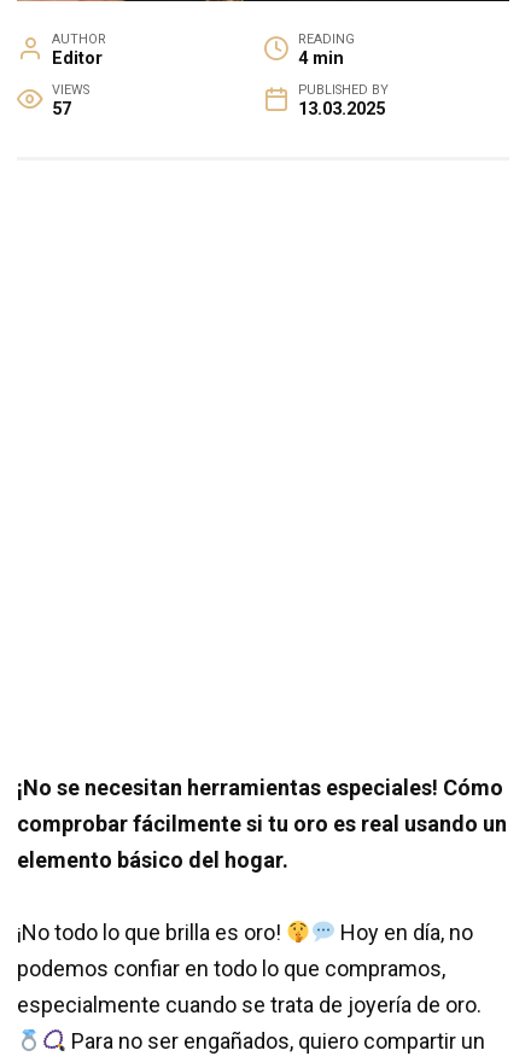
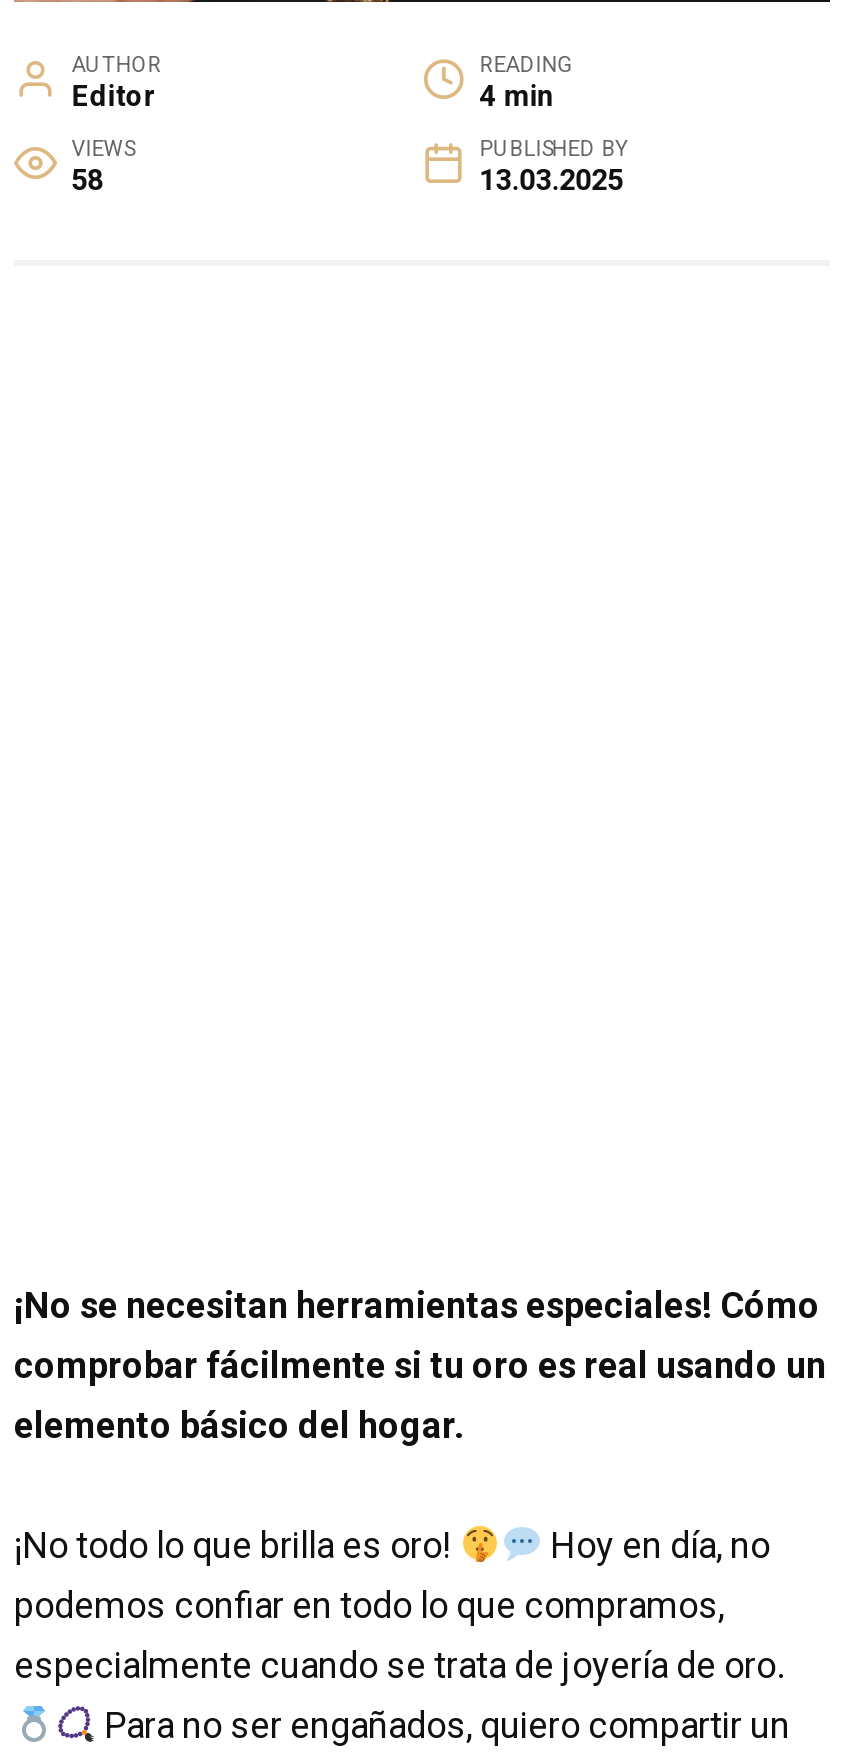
[52,98,71,119] 57 -> [72,163,104,197] 58

